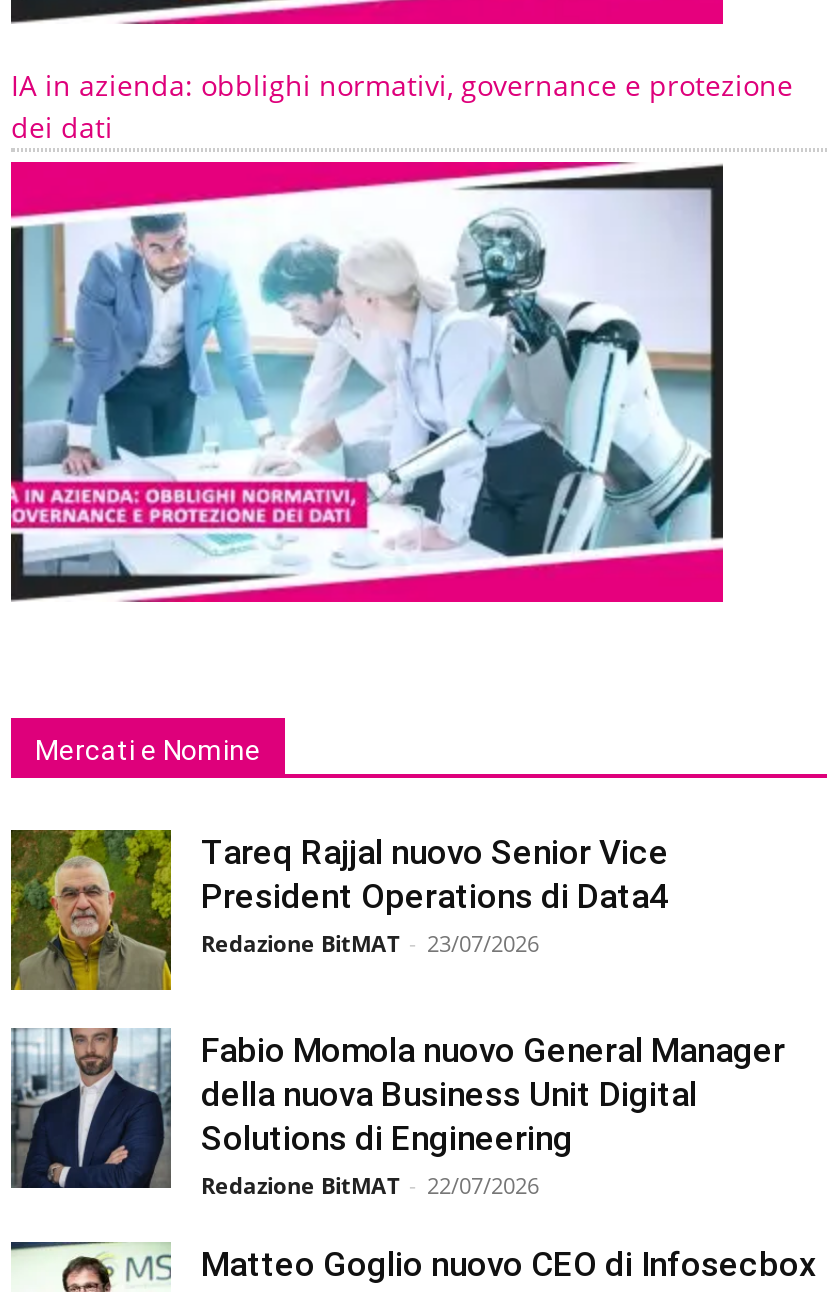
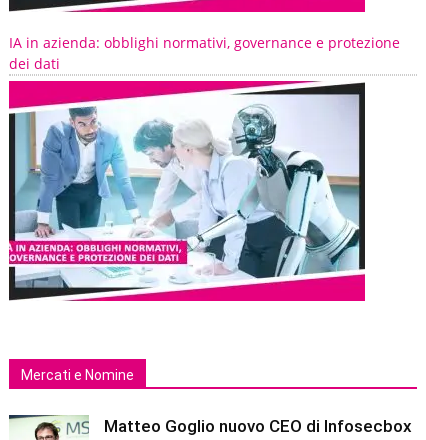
[9,828,785,1200] [image] | Tareq Rajjal nuovo Senior Vice | President Operations di Data4 | Redazione BitMAT - 23/07/2026 | Fabio Momola nuovo General Manager | della nuova Business Unit Digital | Solutions di Engineering | Redazione BitMAT - 22/07/2026 -> none
[9,1026,173,1190] [image] -> none

